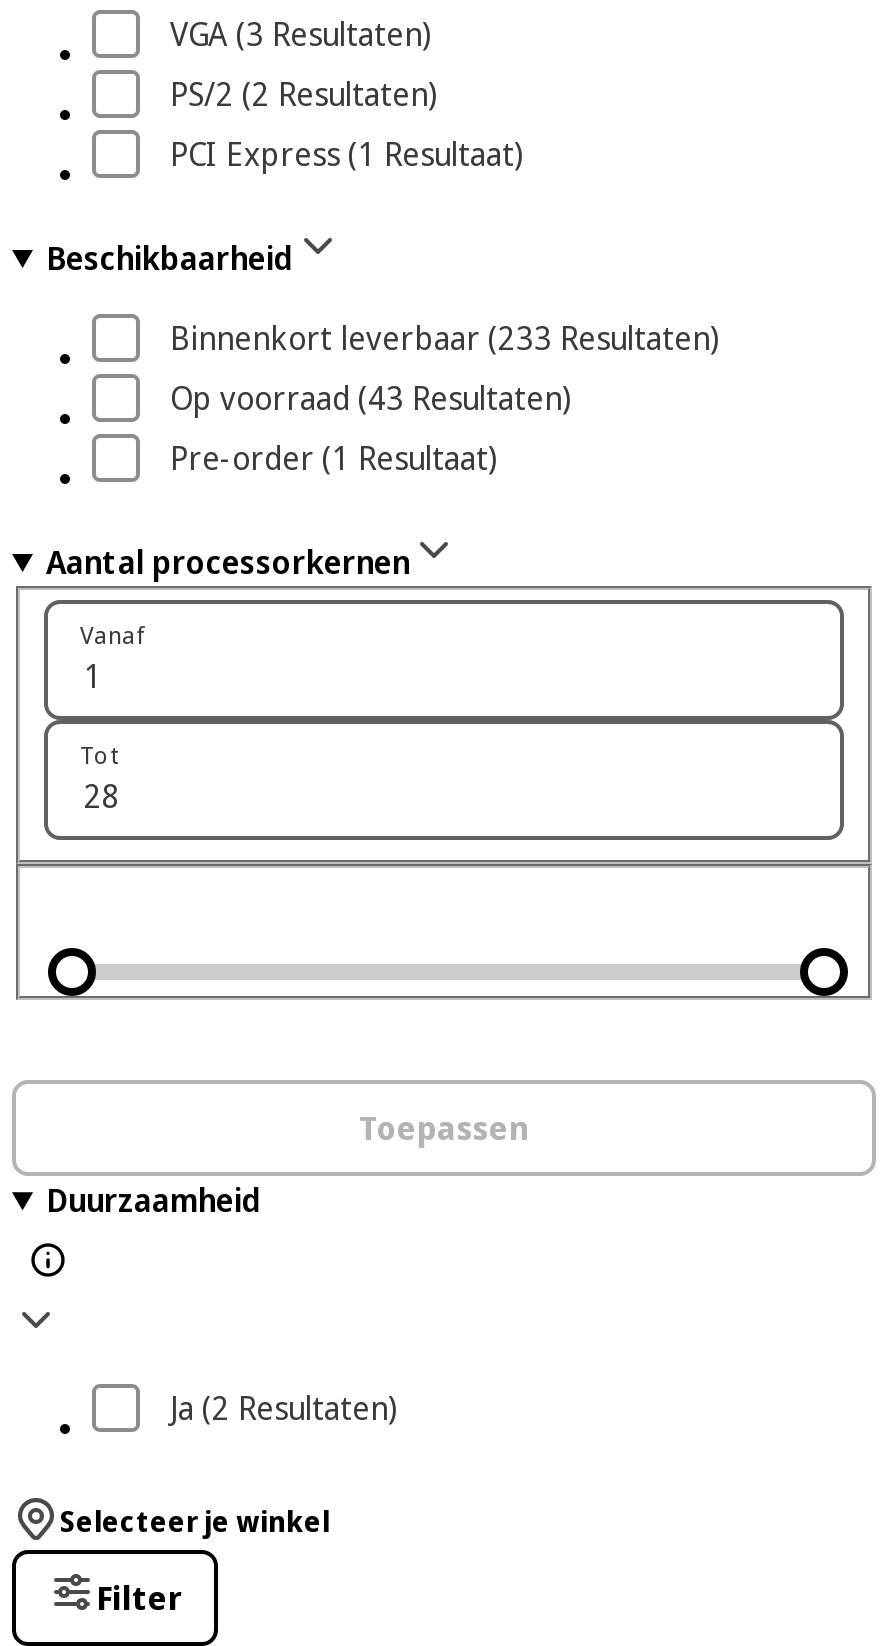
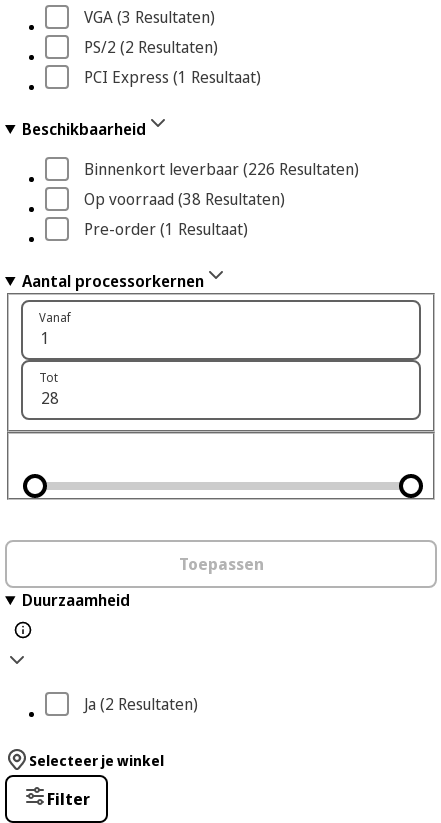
[170,316,720,360] Binnenkort leverbaar (233 Resultaten) -> [84,158,359,180] Binnenkort leverbaar (226 Resultaten)
[170,376,572,420] Op voorraad (43 Resultaten) -> [84,188,285,210] Op voorraad (38 Resultaten)

